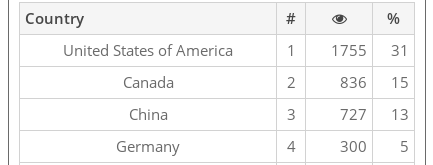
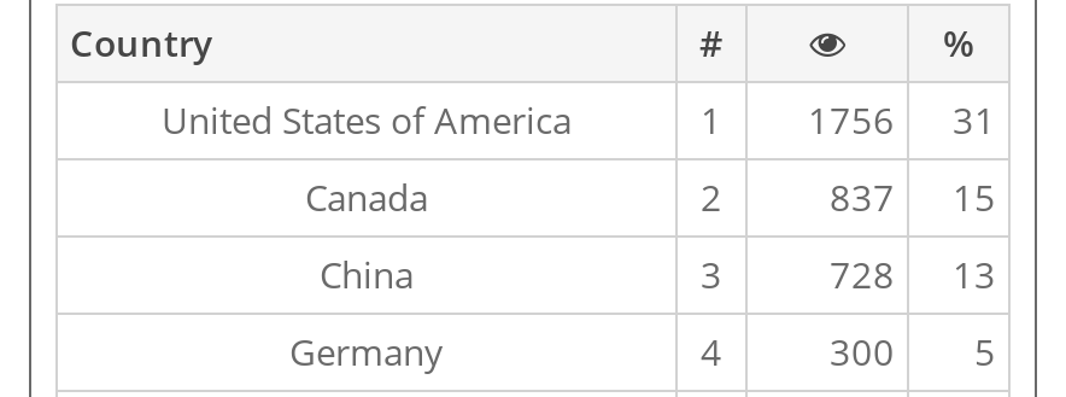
[286,39,409,59] 1 1755 31 -> [701,94,996,142] 1 1756 31
[340,71,409,91] 836 15 -> [830,171,996,220] 837 15
[340,103,409,123] 727 13 -> [830,249,996,297] 728 13

